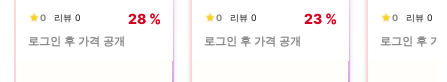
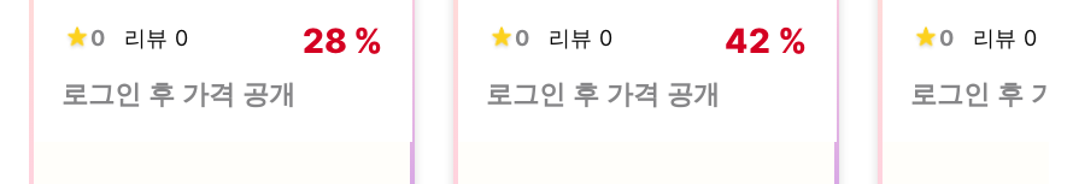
[303,10,336,27] 23 % -> [725,19,807,60] 42 %

